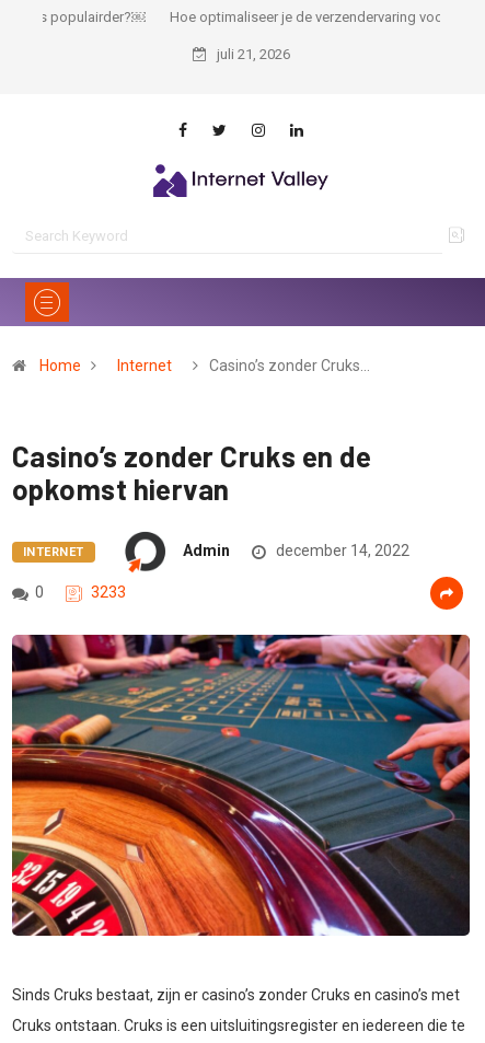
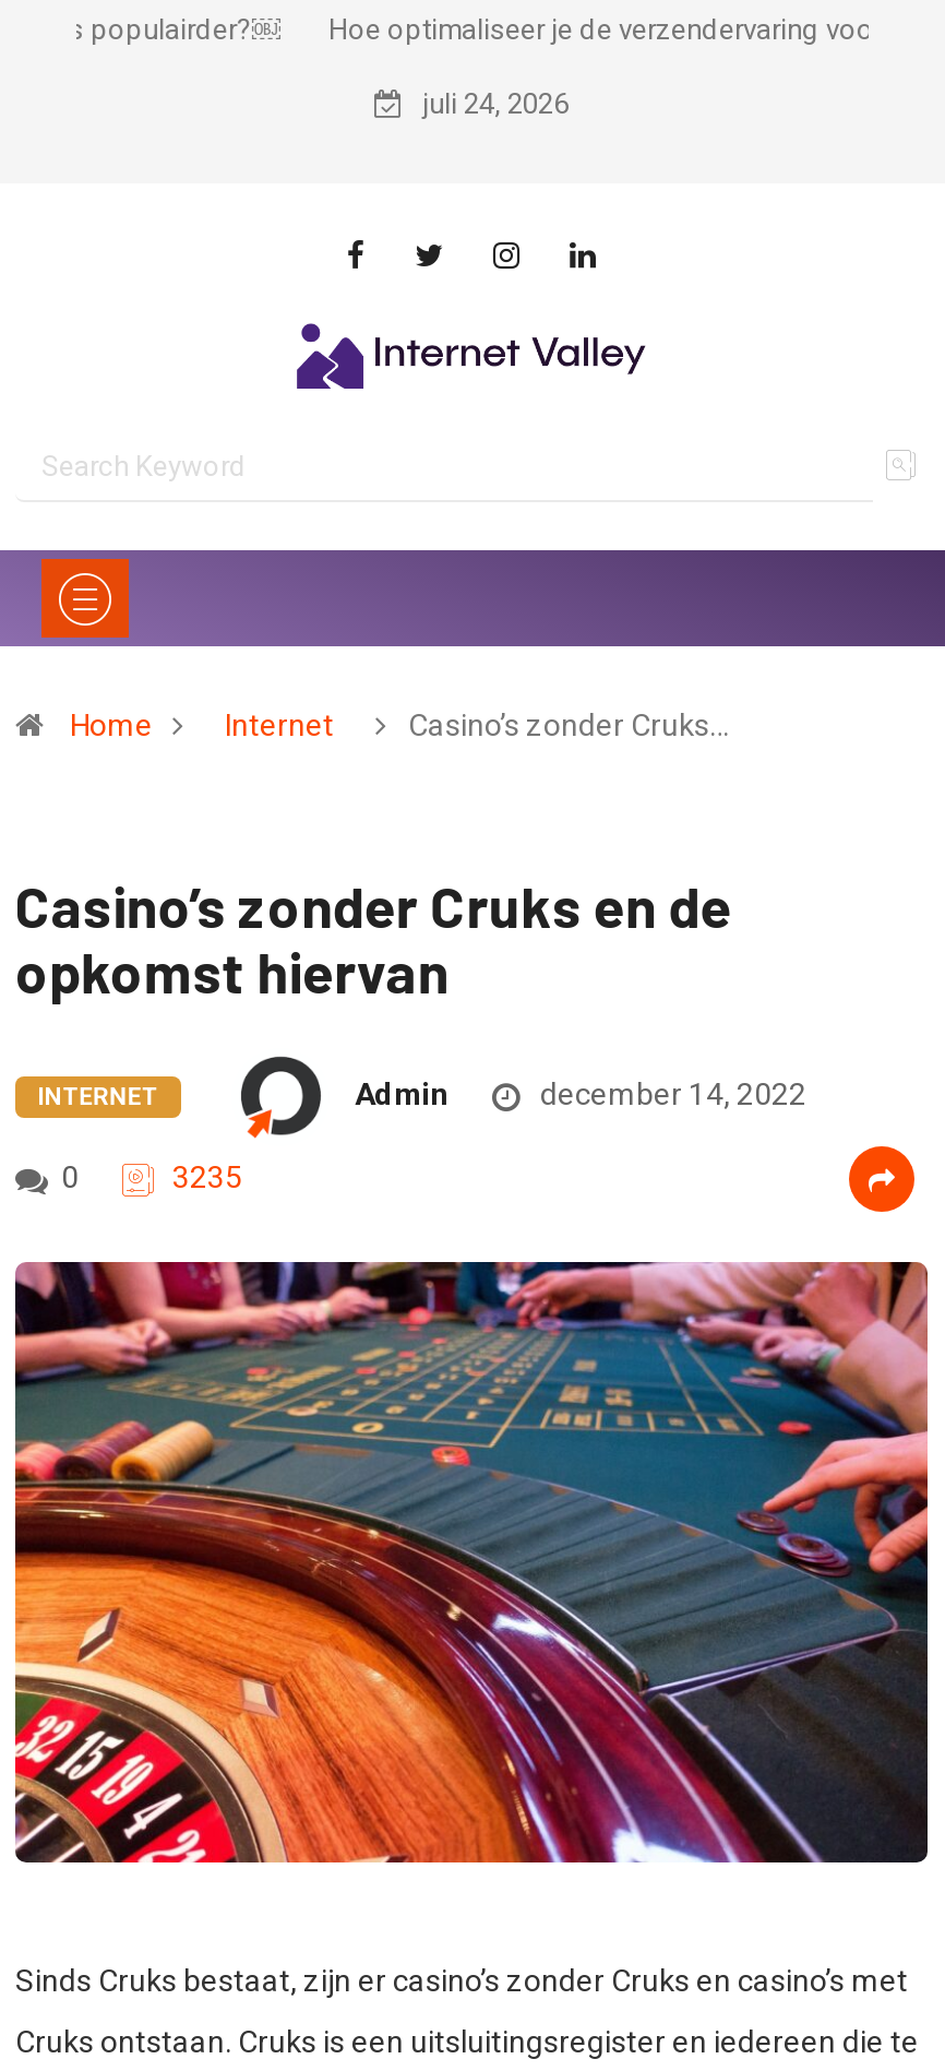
[213,46,290,62] juli 21, 2026 -> [416,87,569,120] juli 24, 2026
[88,583,126,601] 3233 -> [166,1160,242,1195] 3235

